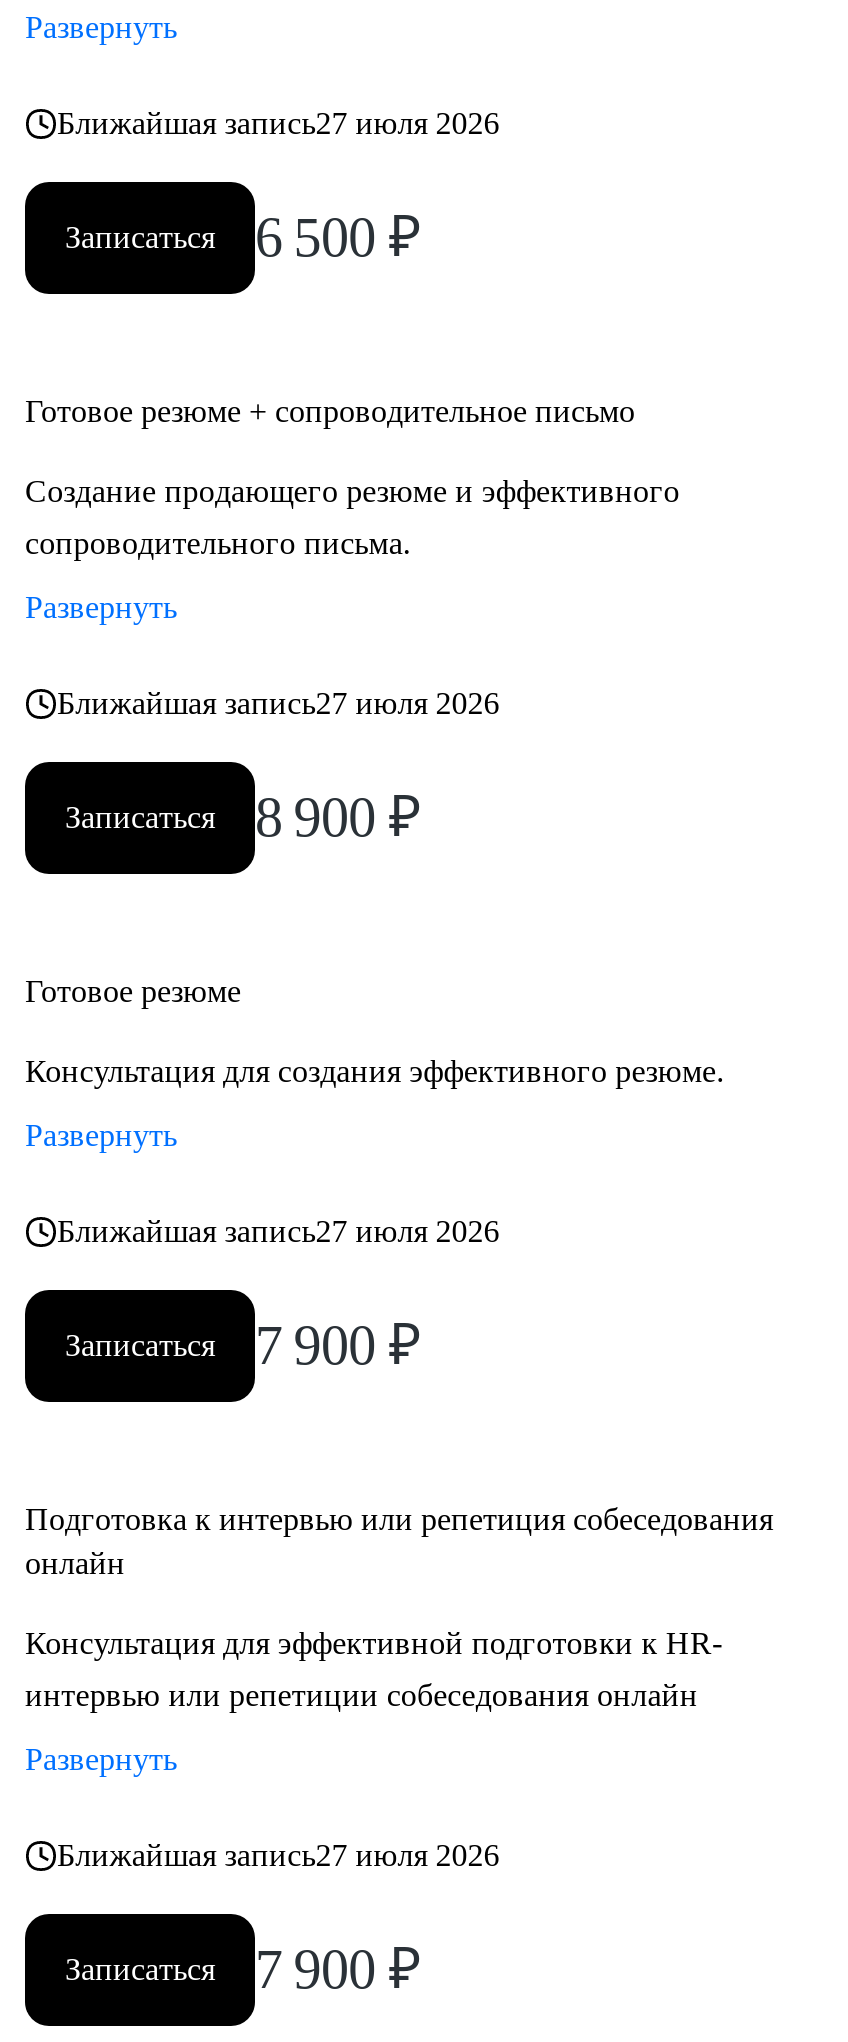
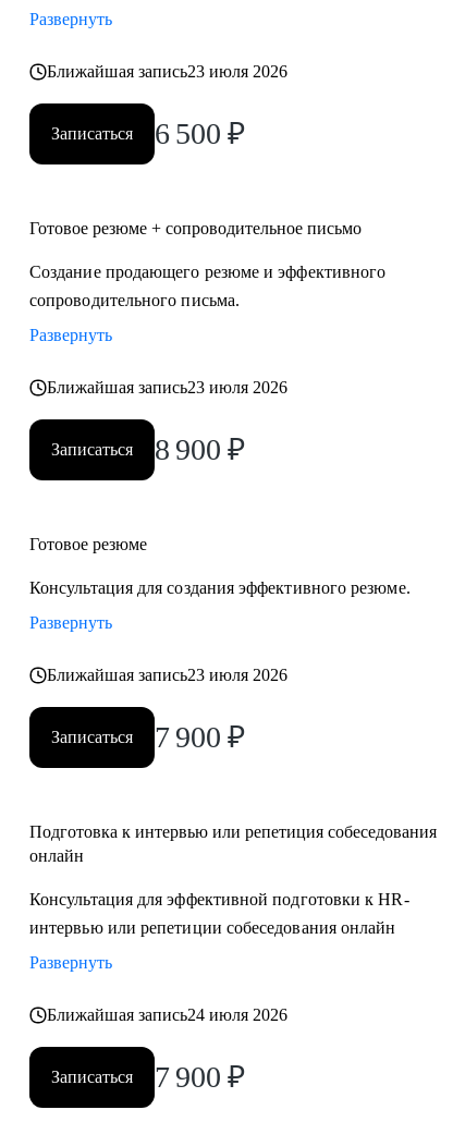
[57,106,500,140] Ближайшая запись27 июля 2026 -> [47,62,288,81] Ближайшая запись23 июля 2026
[57,686,500,720] Ближайшая запись27 июля 2026 -> [47,378,288,397] Ближайшая запись23 июля 2026
[57,1214,500,1248] Ближайшая запись27 июля 2026 -> [47,666,288,684] Ближайшая запись23 июля 2026
[57,1838,500,1872] Ближайшая запись27 июля 2026 -> [47,1005,288,1024] Ближайшая запись24 июля 2026

